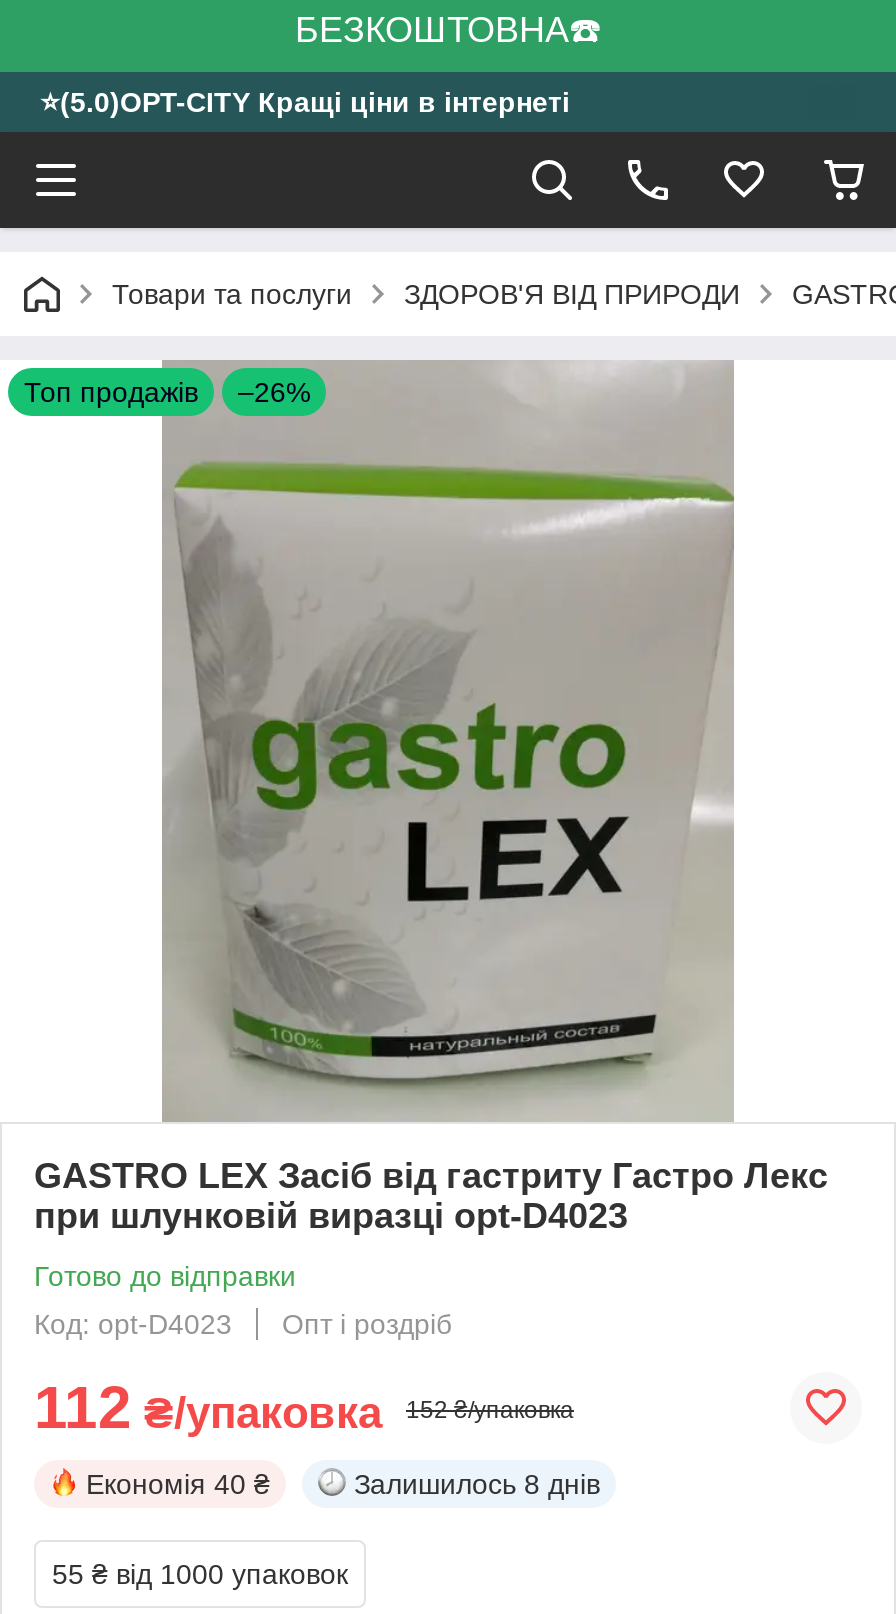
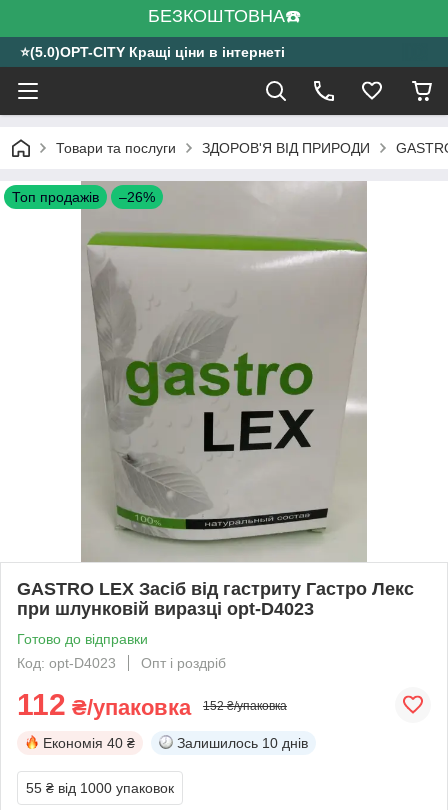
[354,1468,600,1500] Залишилось 8 днів -> [177,735,308,751] Залишилось 10 днів

